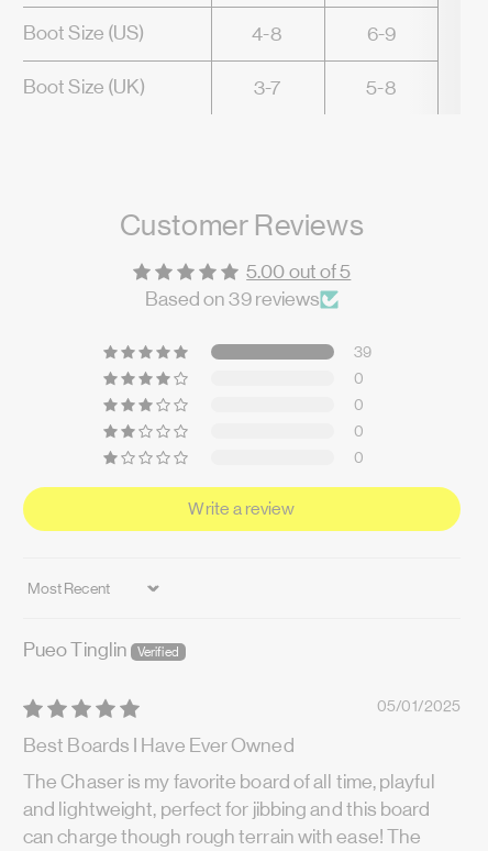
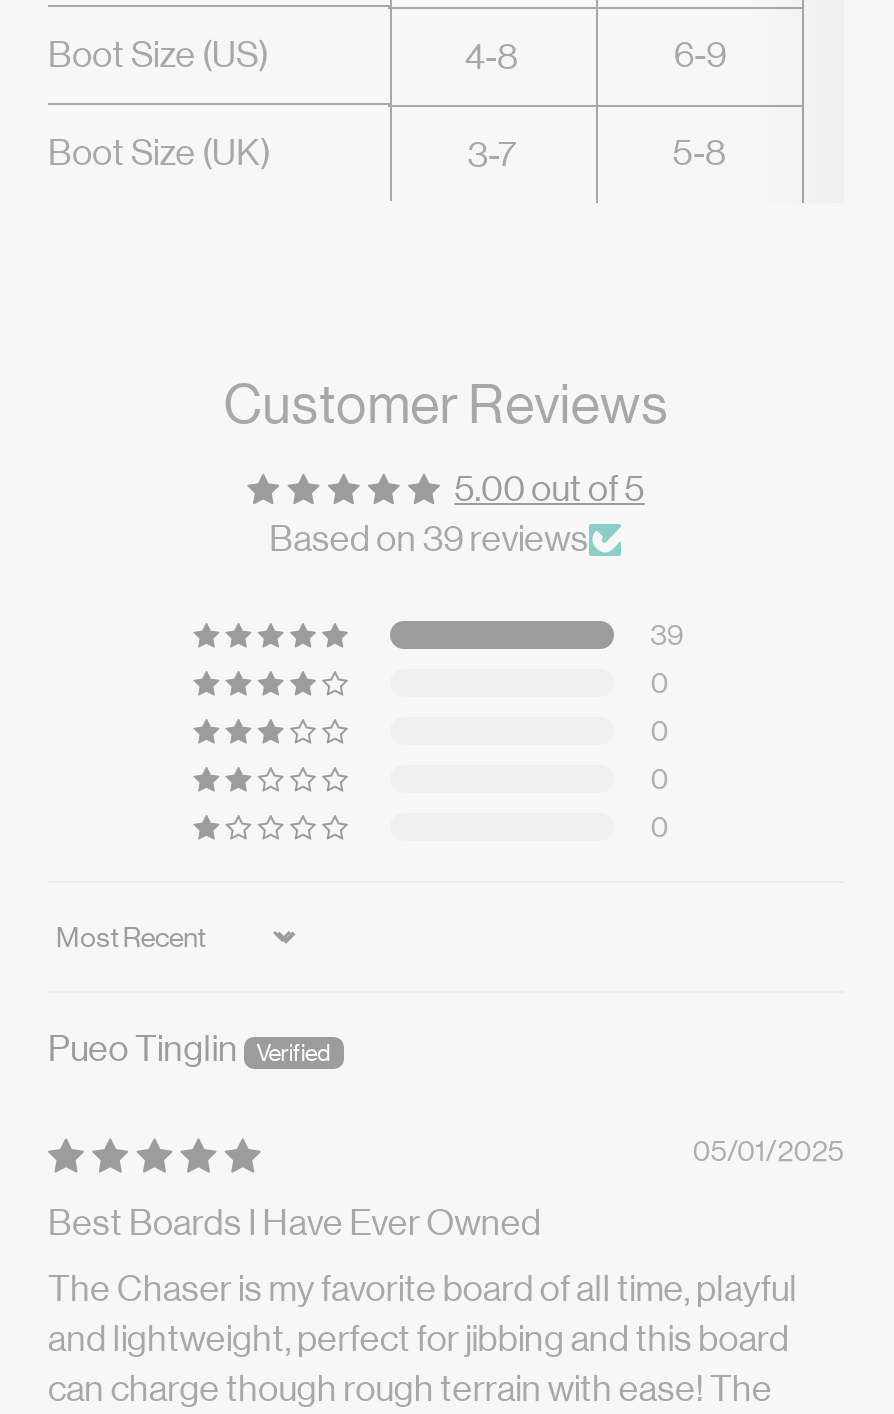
[188,498,295,519] Write a review -> none

